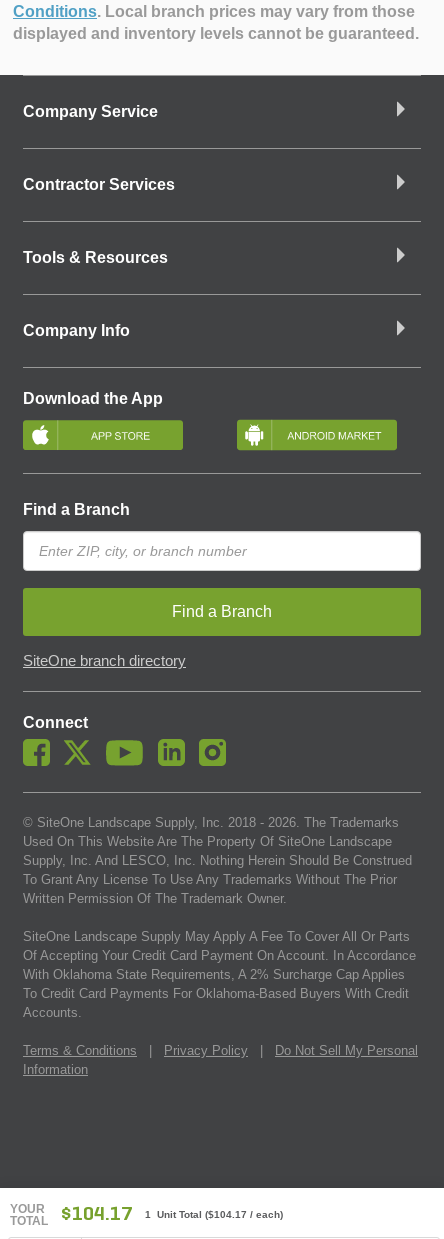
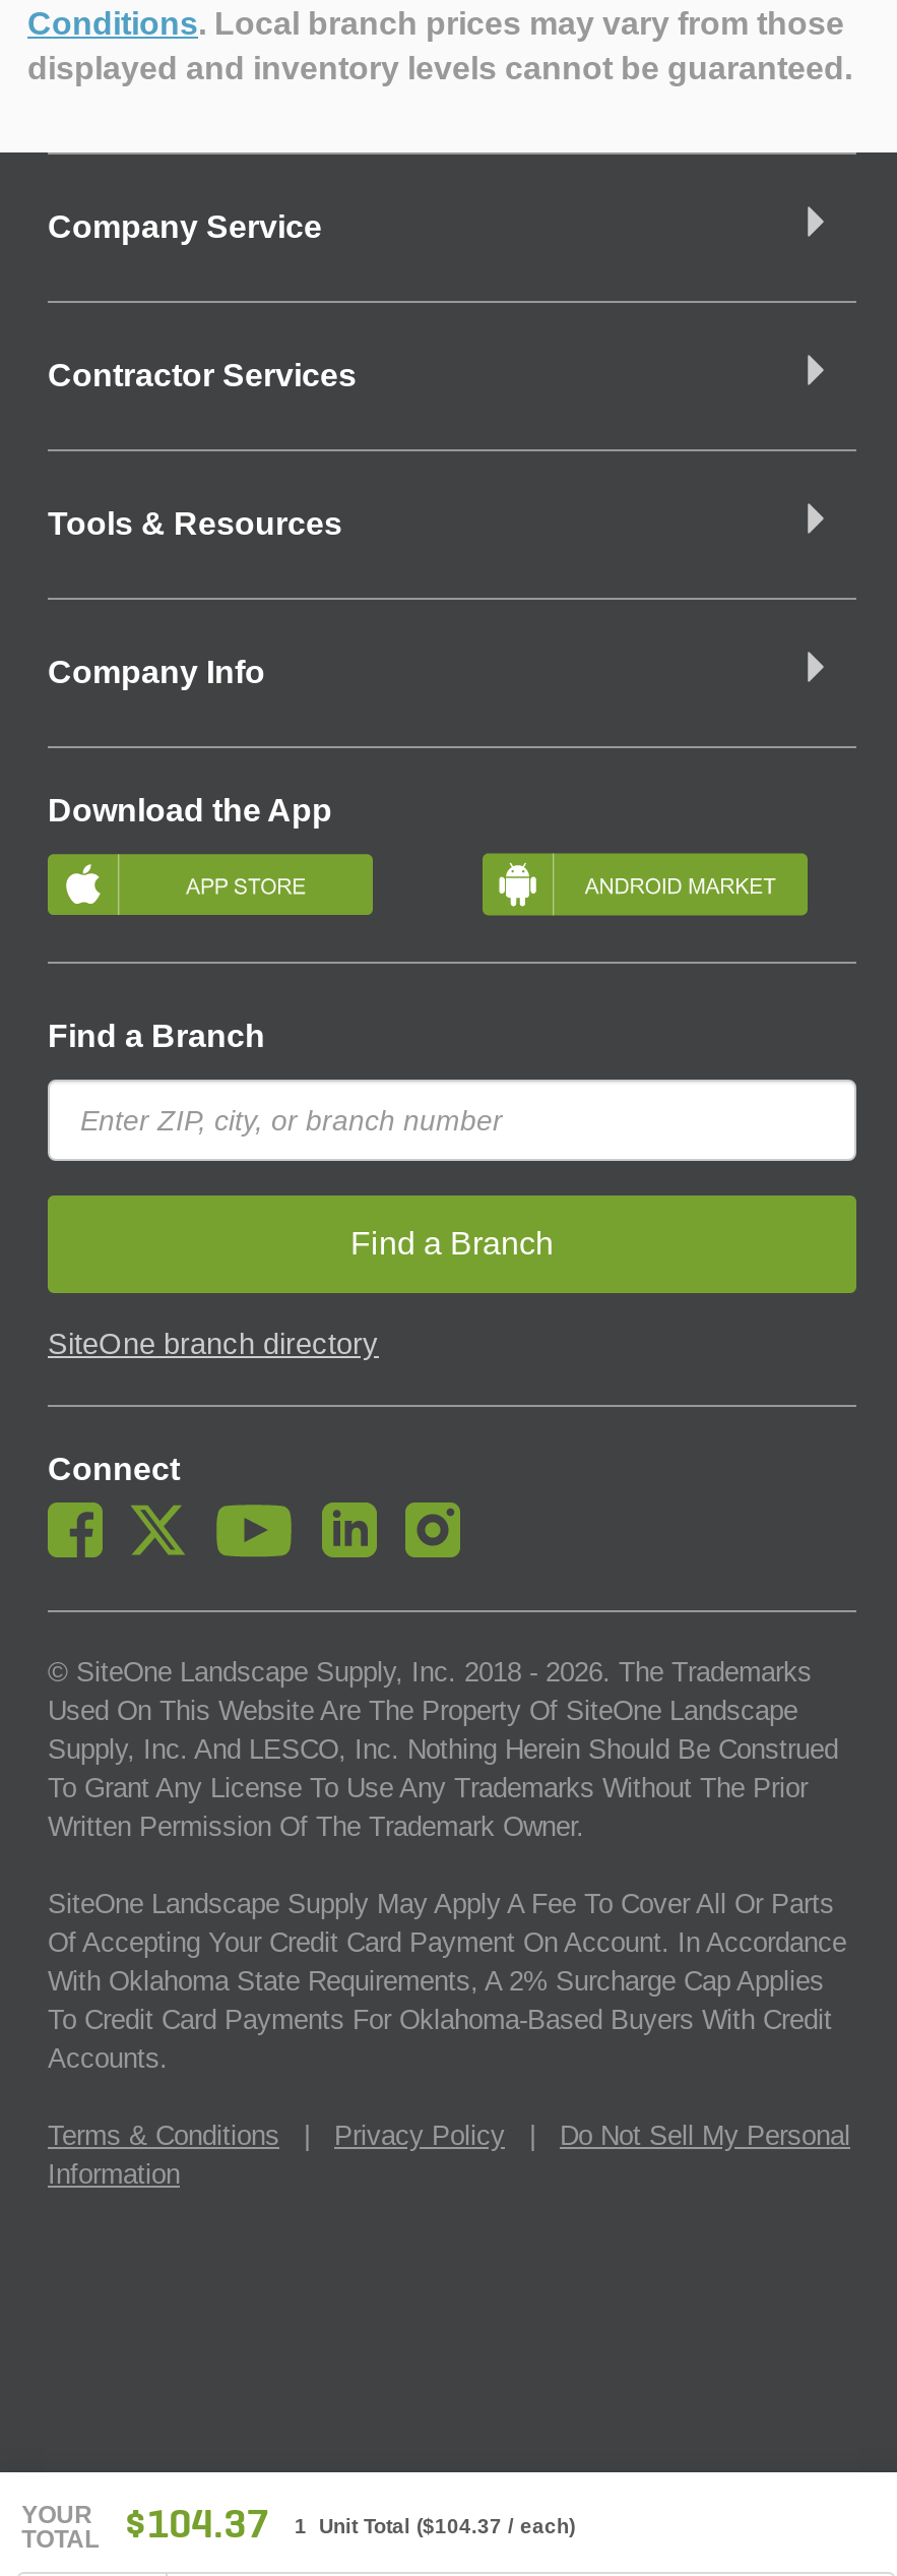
[61,1205,132,1225] $104.17 -> [124,2507,269,2548] $104.37
[144,1209,282,1220] 1 Unit Total ($104.17 / each) -> [295,2515,575,2537] 1 Unit Total ($104.37 / each)

